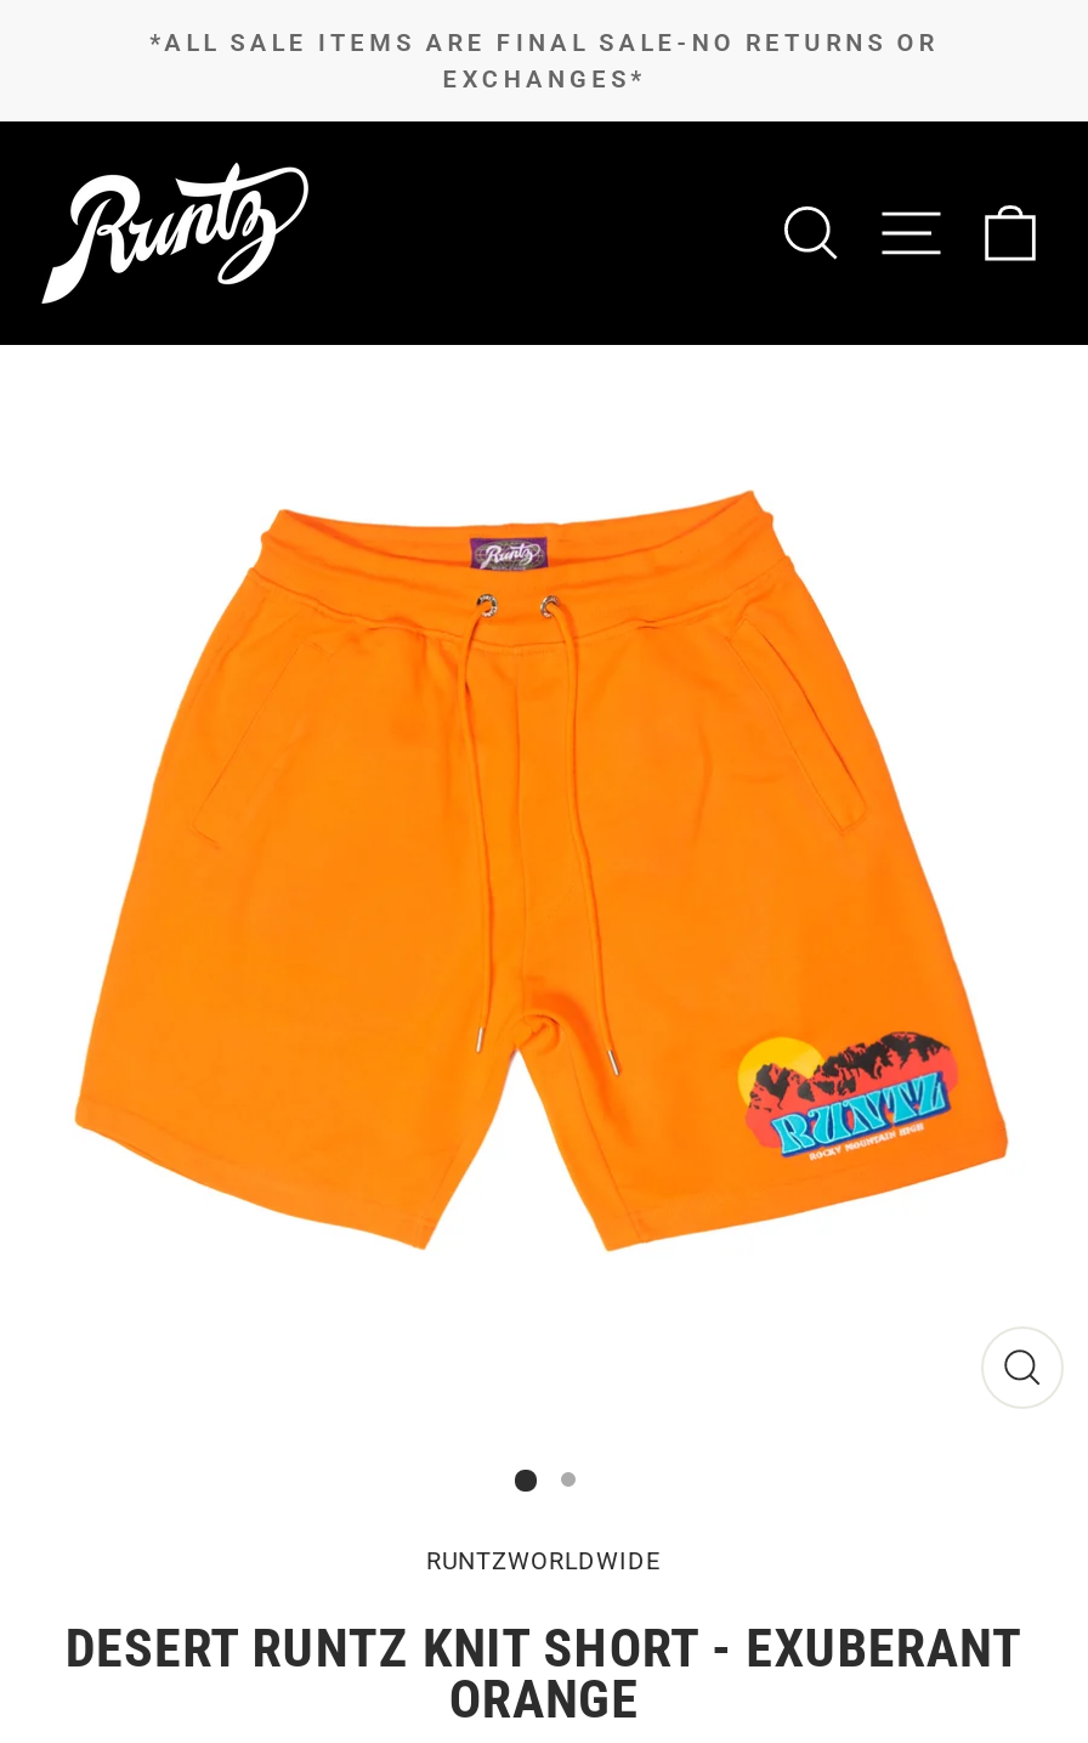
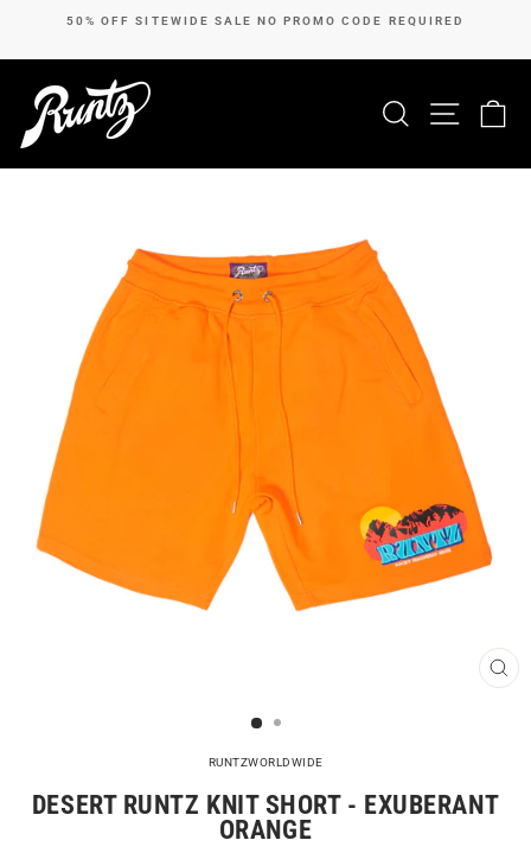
[150,29,938,92] *ALL SALE ITEMS ARE FINAL SALE-NO RETURNS OR | EXCHANGES* -> [66,14,465,27] 50% OFF SITEWIDE SALE NO PROMO CODE REQUIRED

